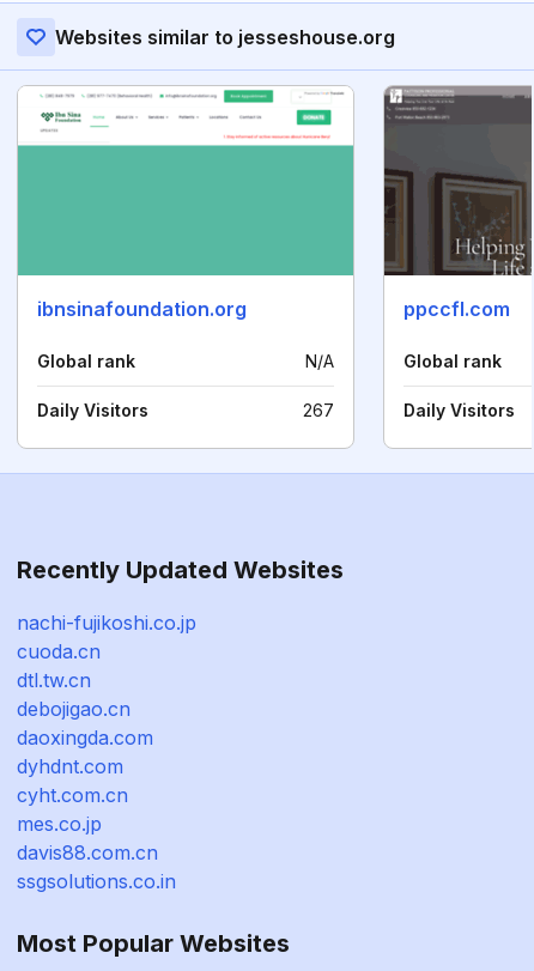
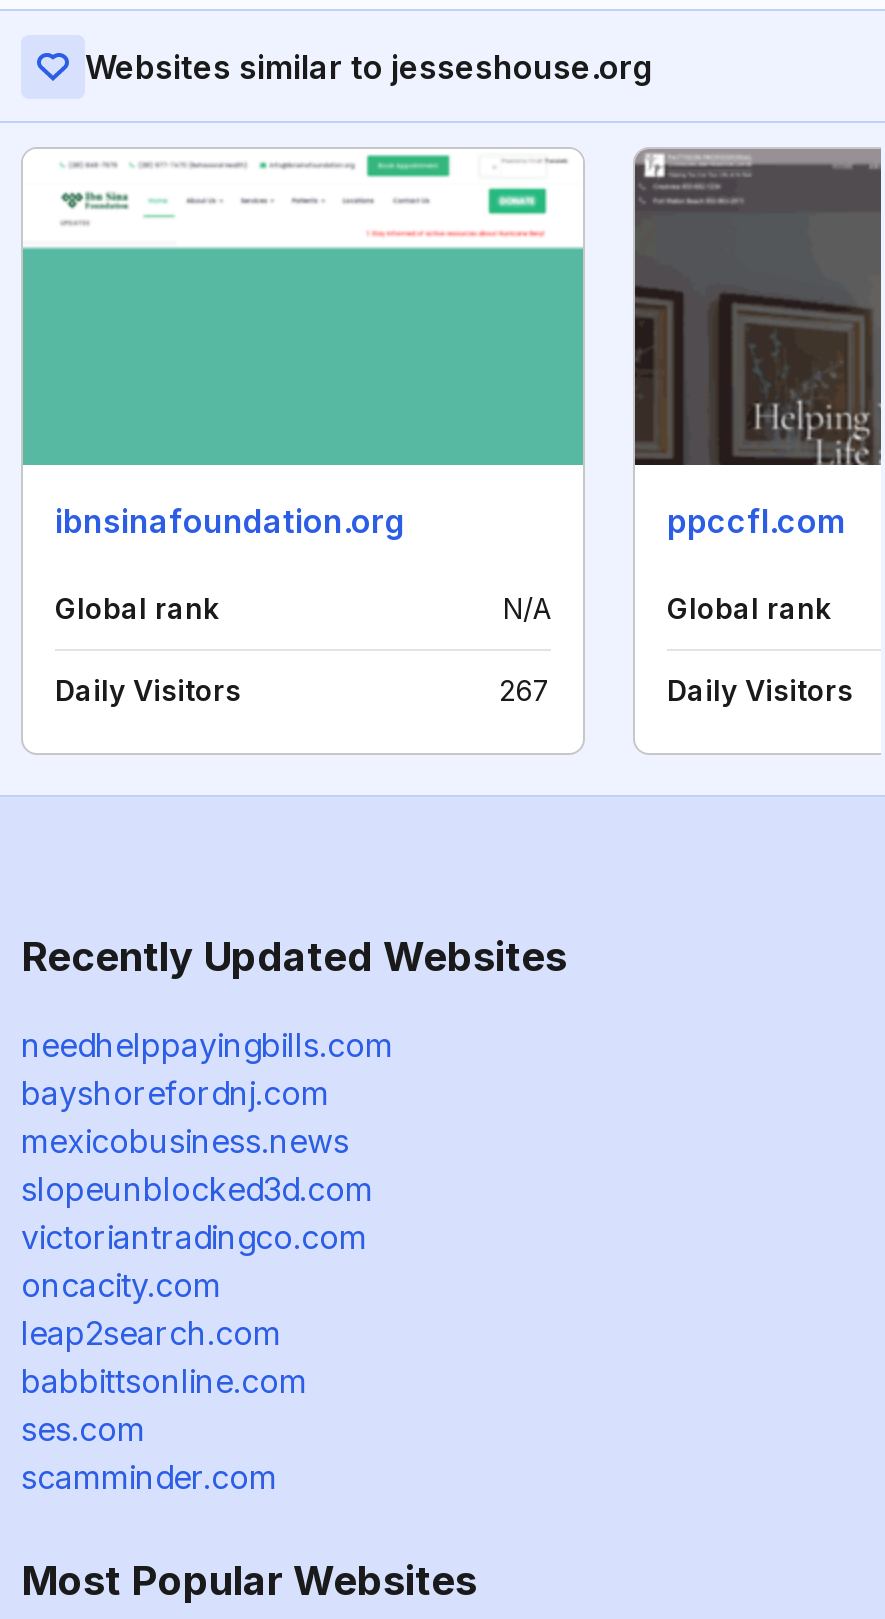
[17,611,196,893] nachi-fujikoshi.co.jp | cuoda.cn | dtl.tw.cn | debojigao.cn | daoxingda.com | dyhdnt.com | cyht.com.cn | mes.co.jp | davis88.com.cn | ssgsolutions.co.in -> [21,1025,393,1497] needhelppayingbills.com | bayshorefordnj.com | mexicobusiness.news | slopeunblocked3d.com | victoriantradingco.com | oncacity.com | leap2search.com | babbittsonline.com | ses.com | scamminder.com

